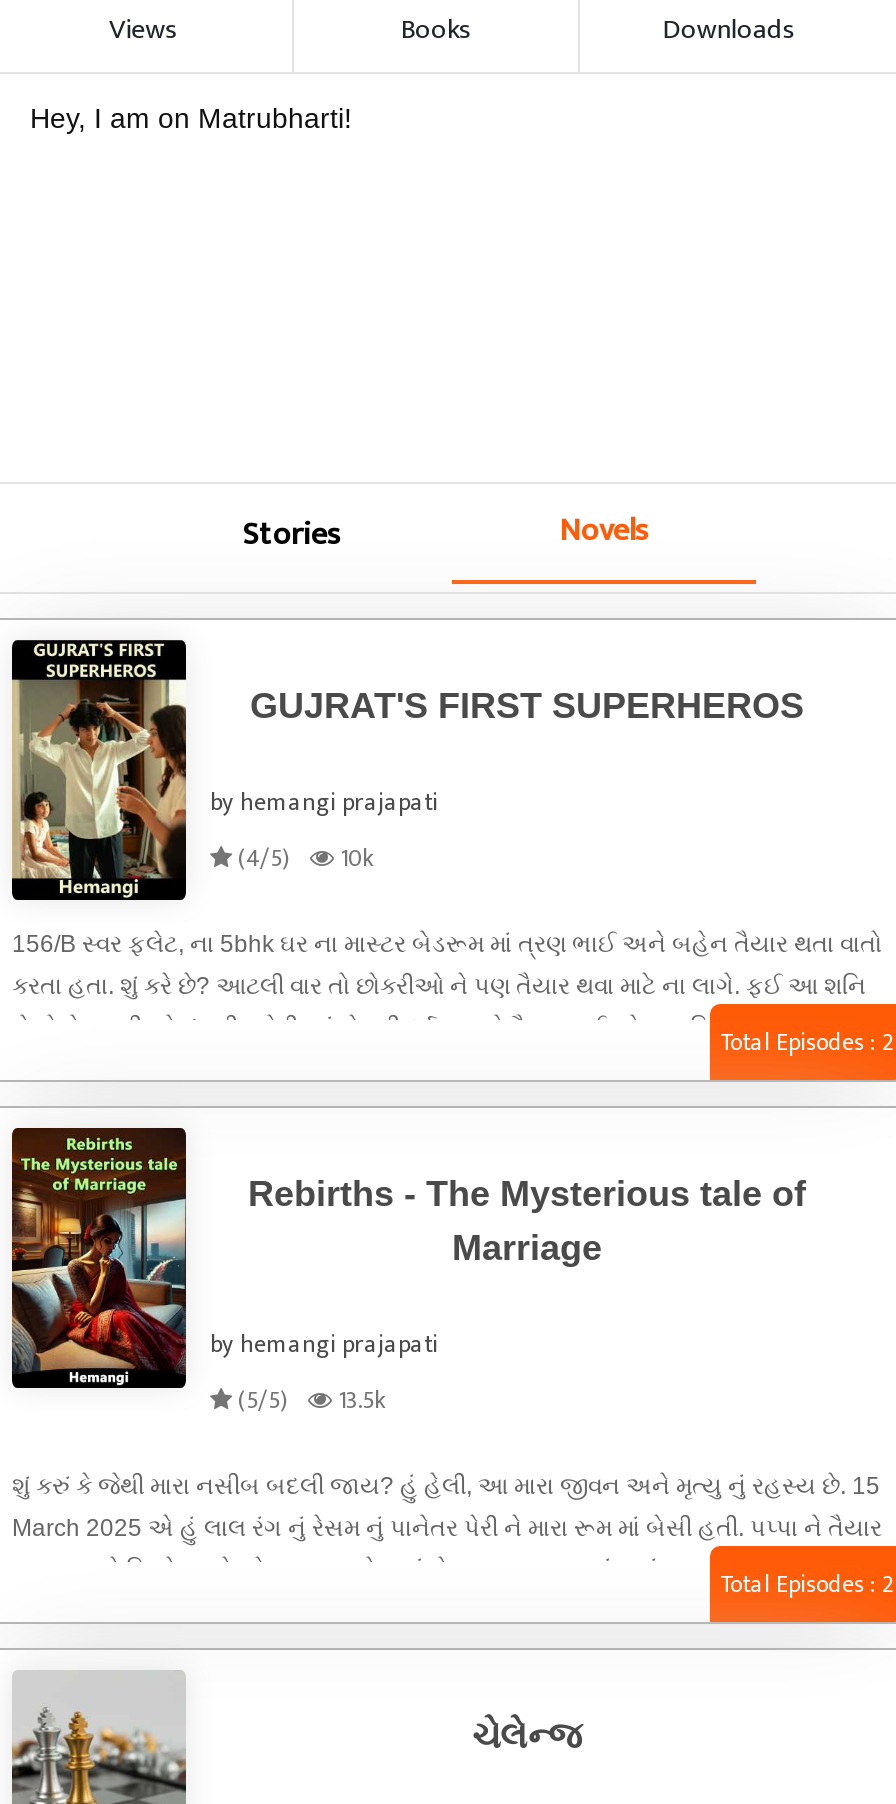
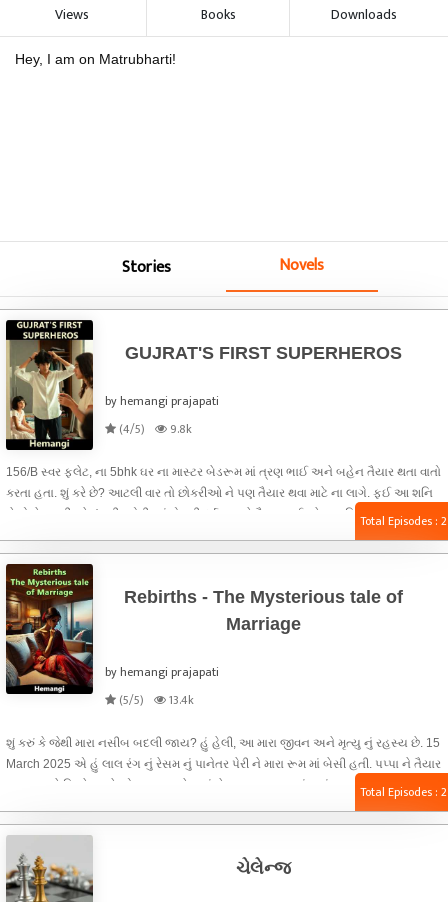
[238,837,374,877] (4/5) 10k -> [119,419,192,439] (4/5) 9.8k
[238,1379,386,1419] (5/5) 13.5k -> [119,690,194,710] (5/5) 13.4k

